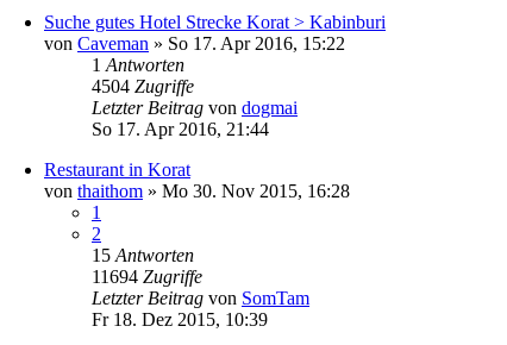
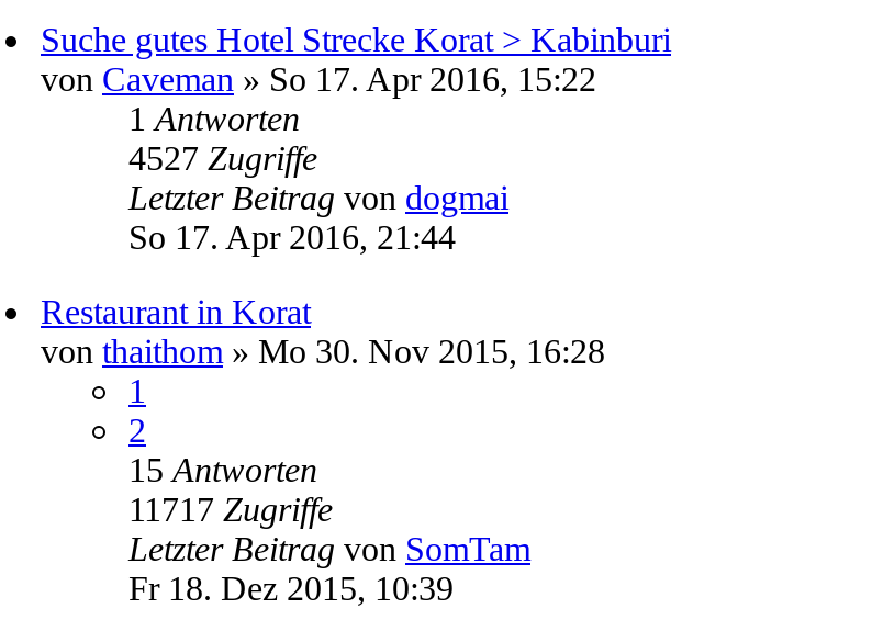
[92,77,194,97] 4504 Zugriffe -> [128,140,317,178] 4527 Zugriffe
[92,267,202,287] 11694 Zugriffe -> [128,492,333,529] 11717 Zugriffe

